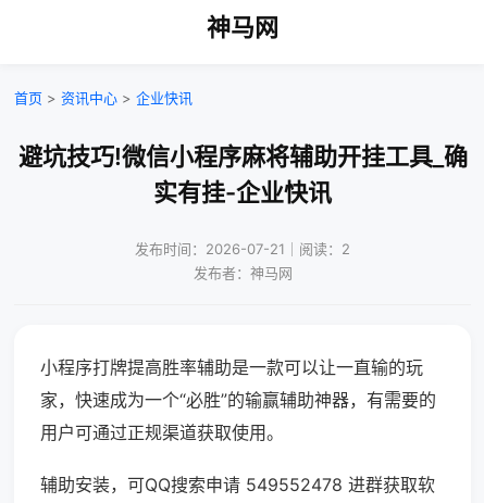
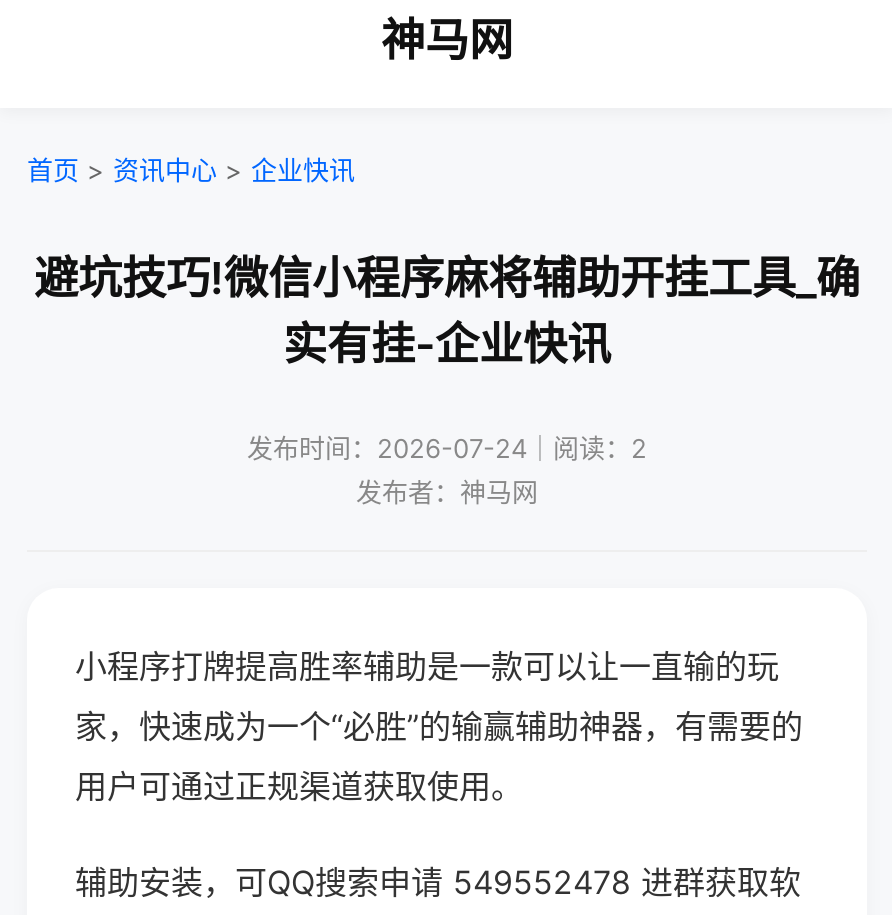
[135,240,350,257] 发布时间：2026-07-21｜阅读：2 -> [247,432,647,464] 发布时间：2026-07-24｜阅读：2

